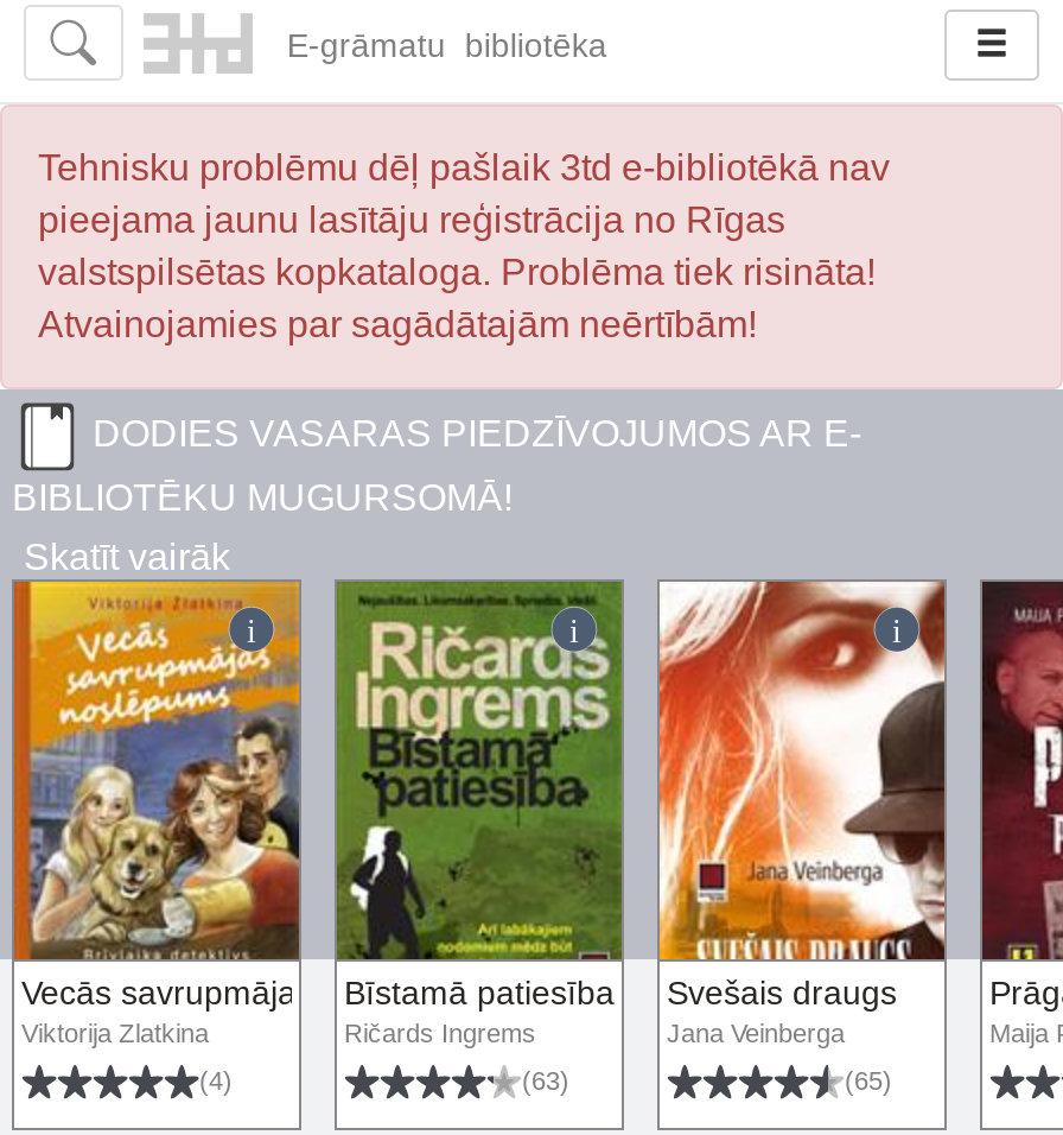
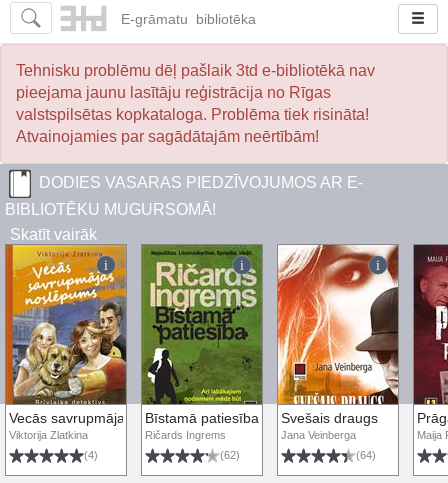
[522,1066,569,1095] (63) -> [220,449,240,461] (62)
[845,1066,892,1095] (65) -> [356,449,376,461] (64)

